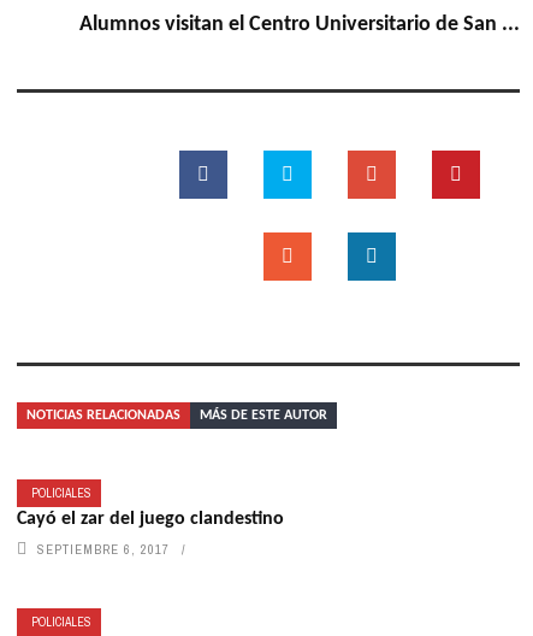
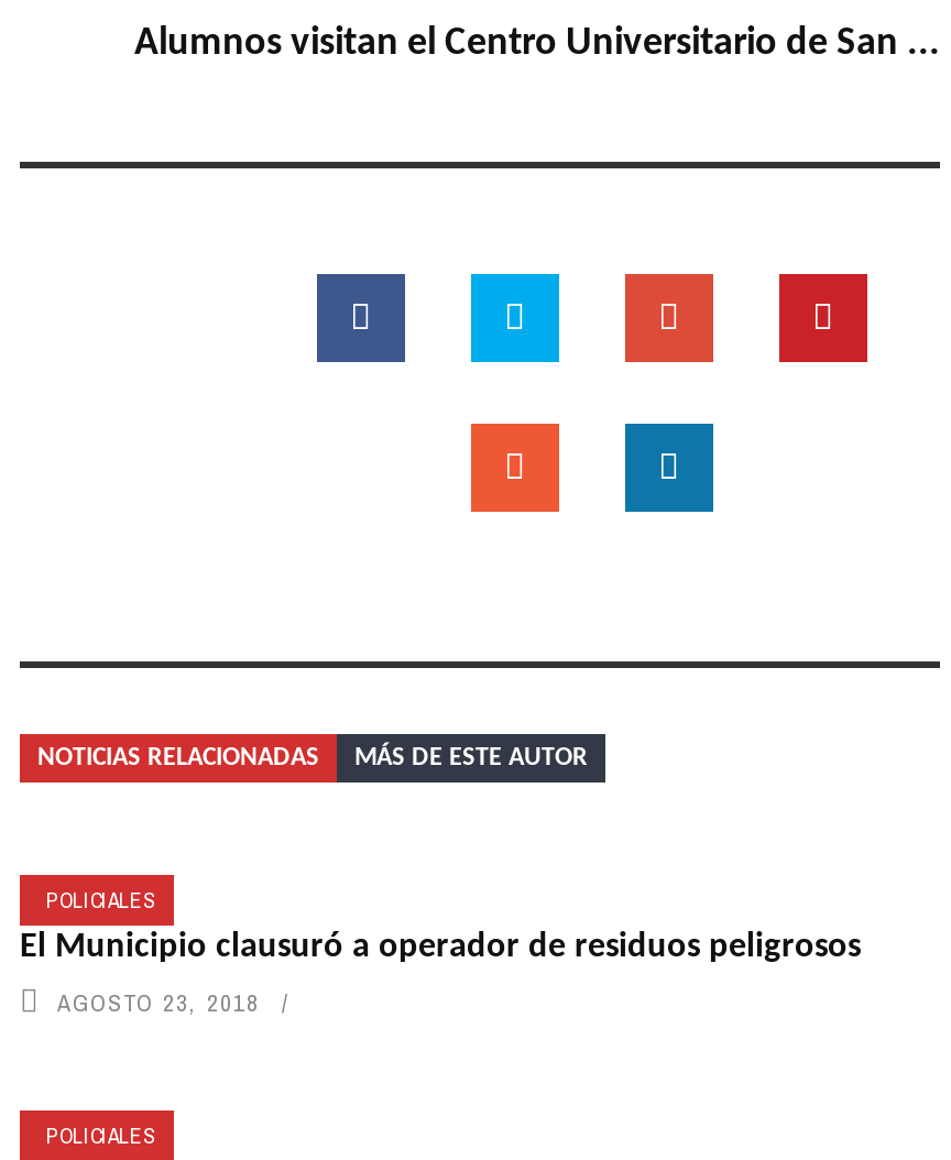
[17,510,284,529] Cayó el zar del juego clandestino -> [20,930,861,966] El Municipio clausuró a operador de residuos peligrosos
[37,541,170,558] SEPTIEMBRE 6, 2017 -> [57,988,260,1018] AGOSTO 23, 2018

